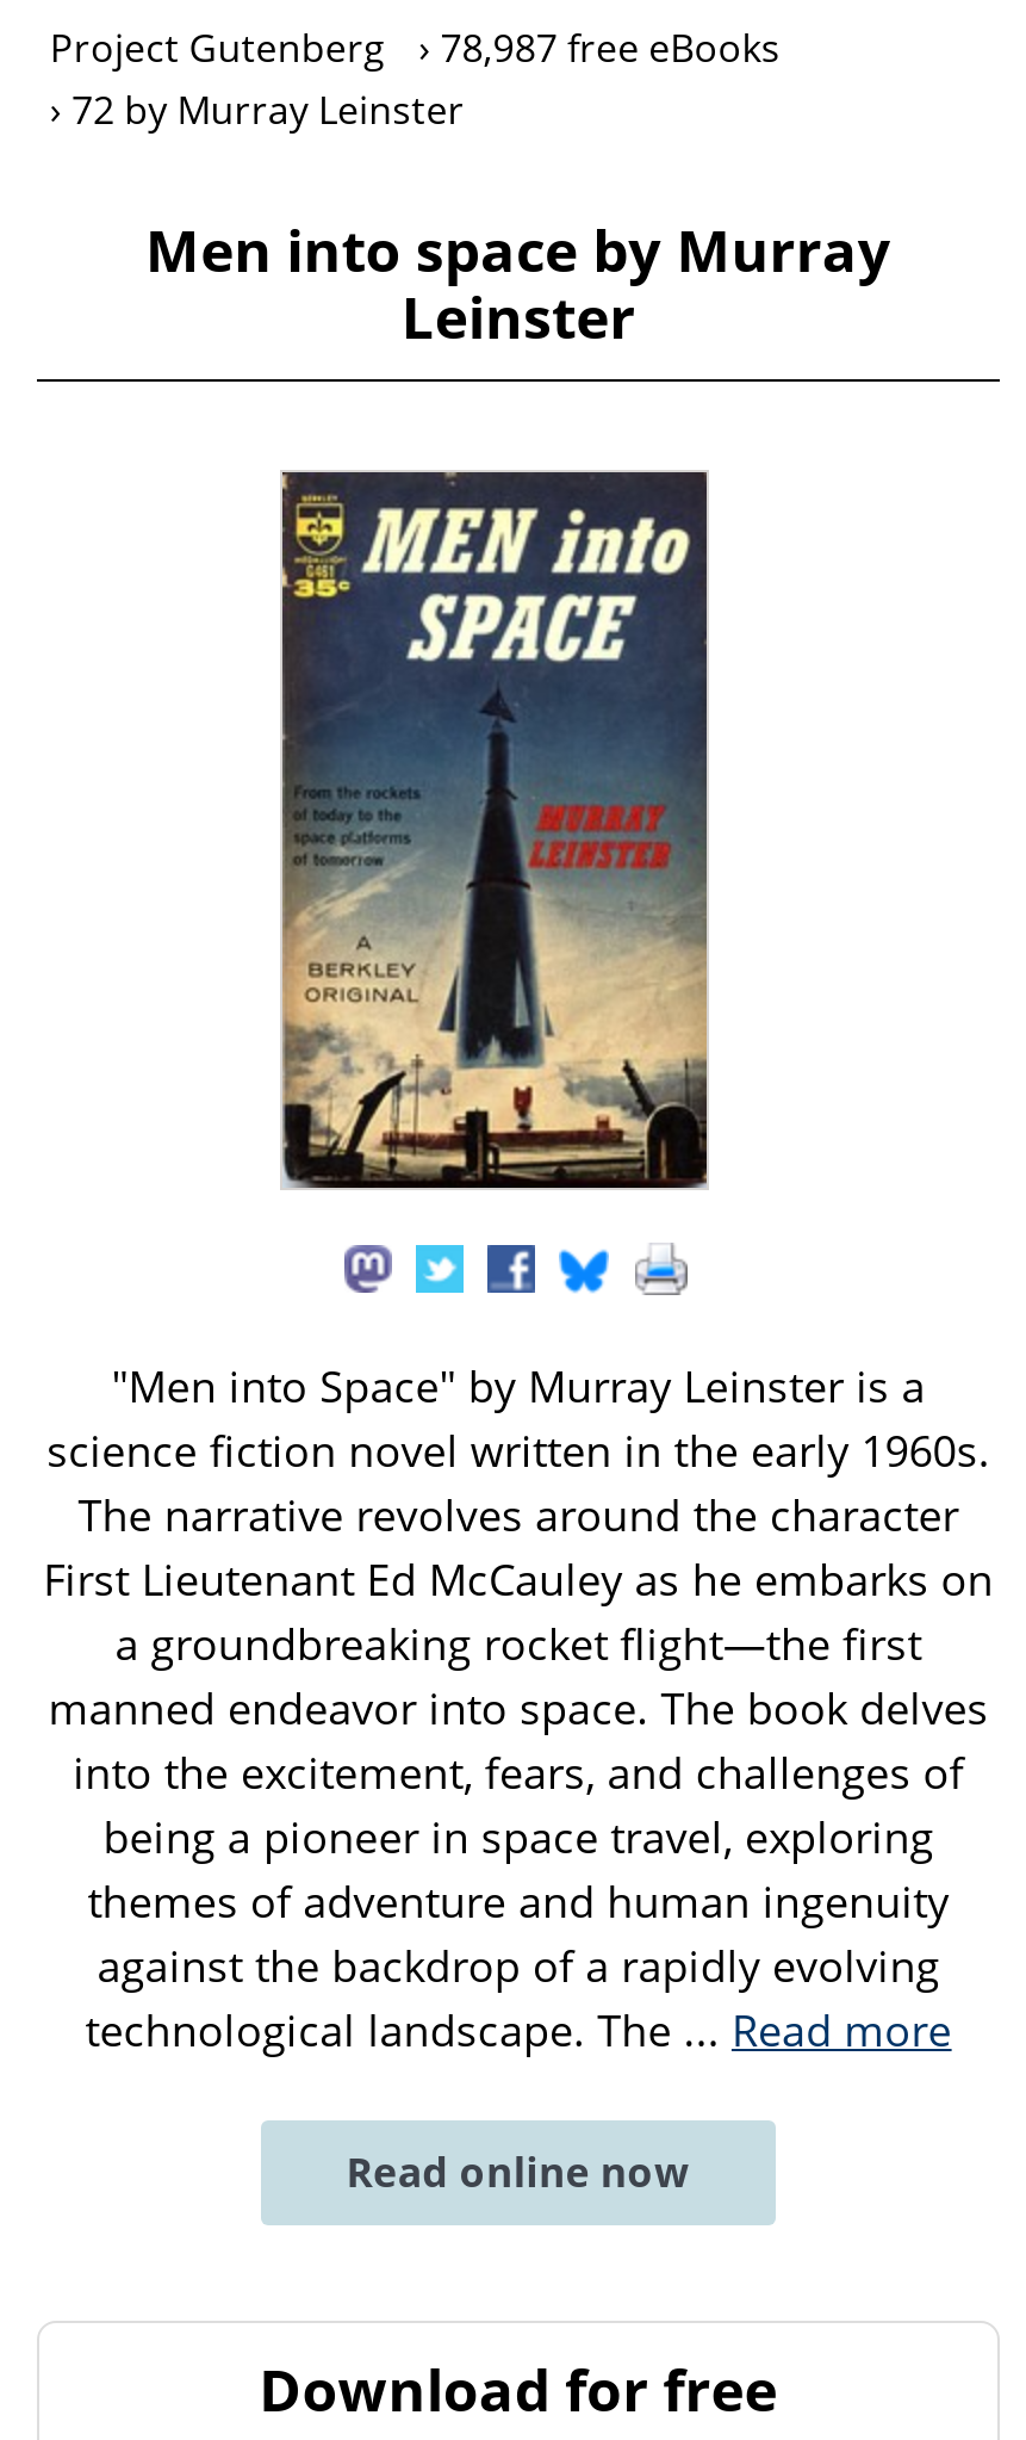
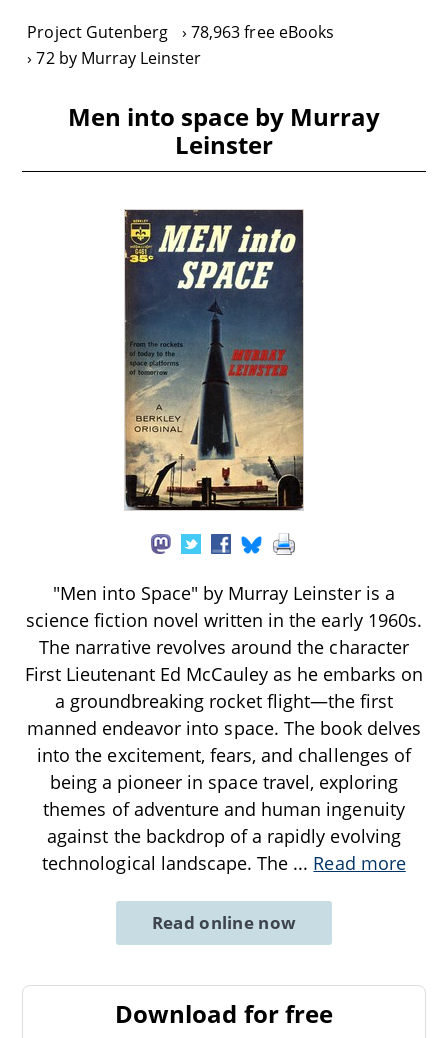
[50,21,780,74] Project Gutenberg 78,987 free eBooks -> [27,21,334,43] Project Gutenberg 78,963 free eBooks

